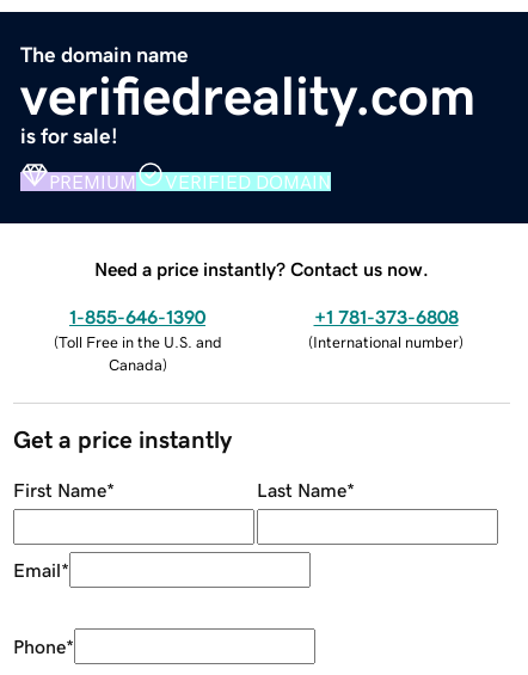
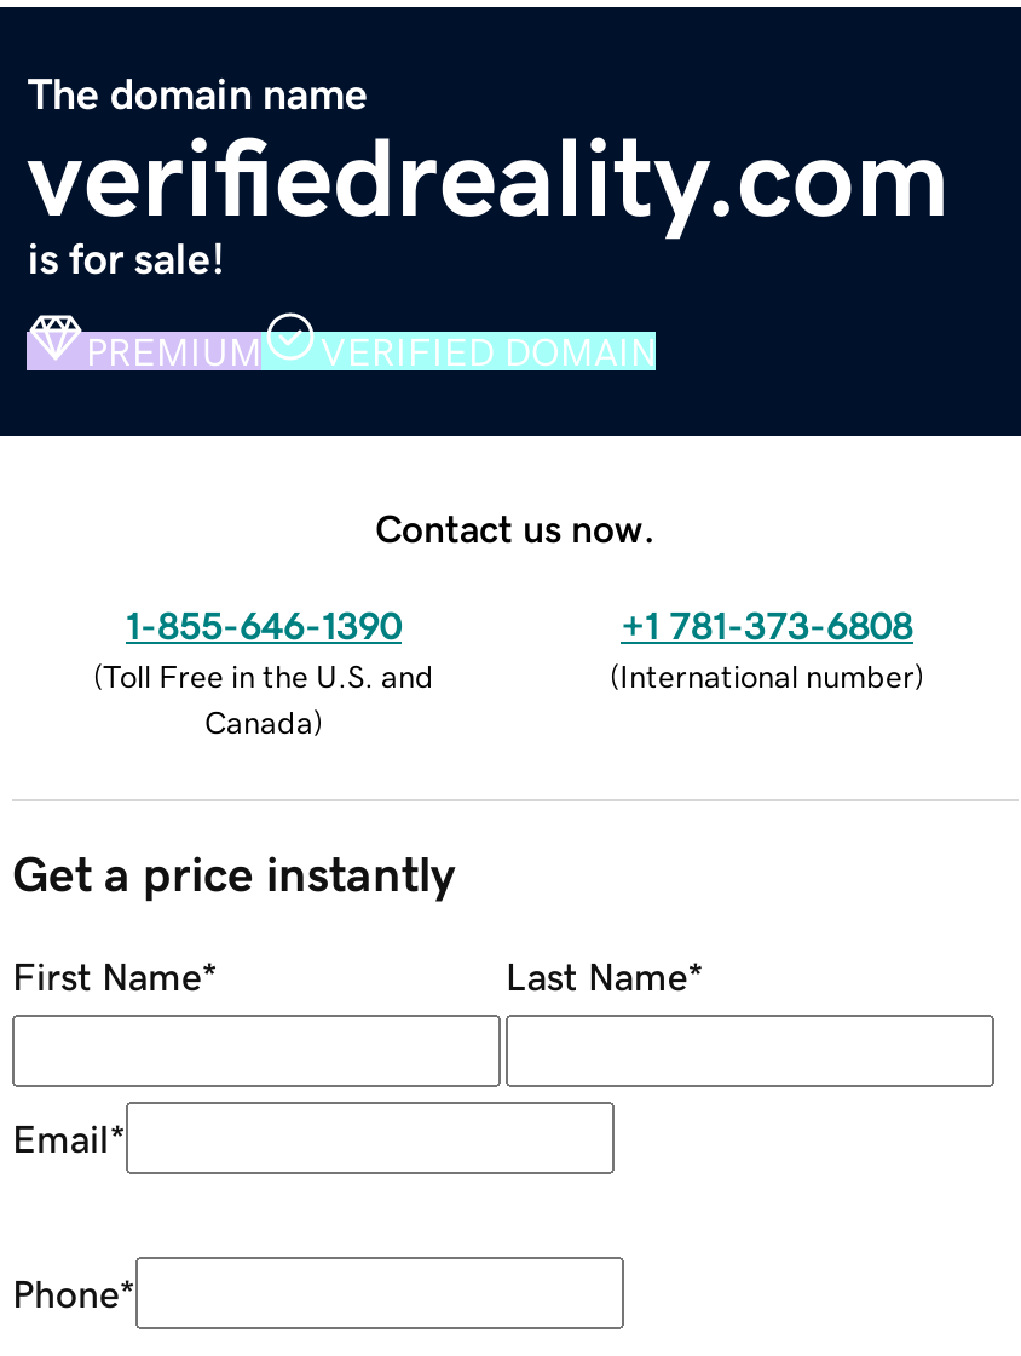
[94,259,429,278] Need a price instantly? Contact us now. -> [375,508,656,546] Contact us now.

